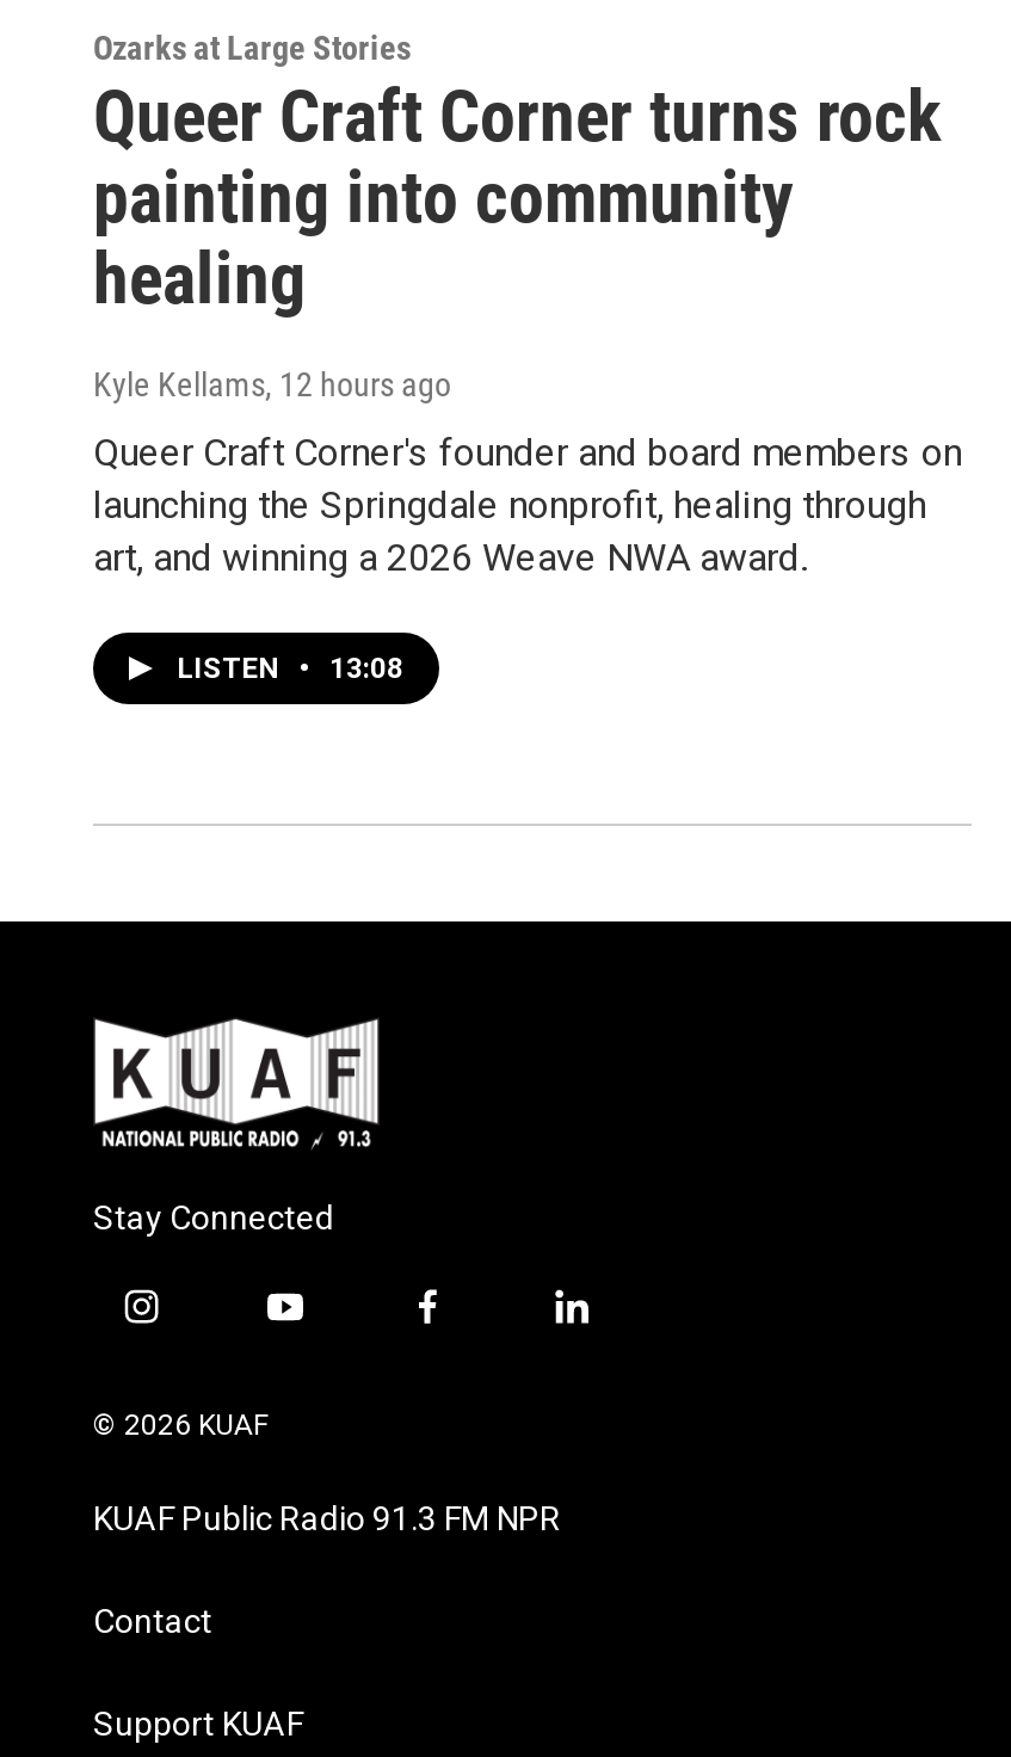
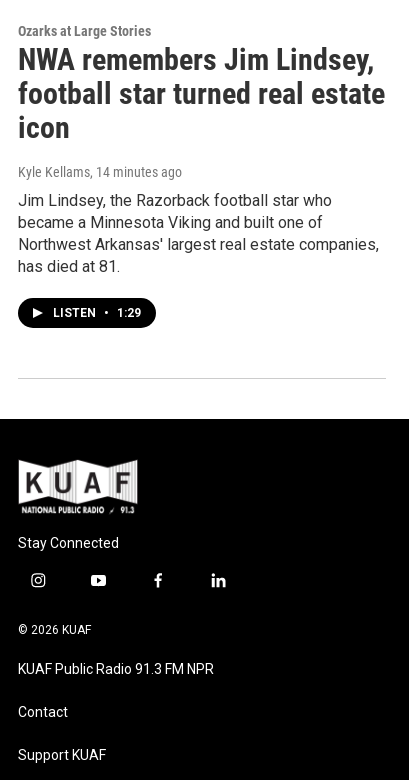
[93,73,941,319] Queer Craft Corner turns rock | painting into community | healing -> [18,42,385,145] NWA remembers Jim Lindsey, | football star turned real estate | icon
[93,364,451,402] Kyle Kellams, 12 hours ago -> [18,164,182,180] Kyle Kellams, 14 minutes ago
[93,429,962,579] Queer Craft Corner's founder and board members on | launching the Springdale nonprofit, healing through | art, and winning a 2026 Weave NWA award. -> [18,191,379,276] Jim Lindsey, the Razorback football star who | became a Minnesota Viking and built one of | Northwest Arkansas' largest real estate companies, | has died at 81.
[177,651,403,684] LISTEN • 13:08 -> [53,306,141,320] LISTEN • 1:29

